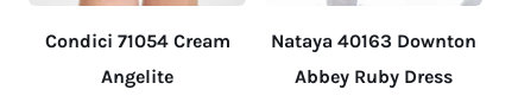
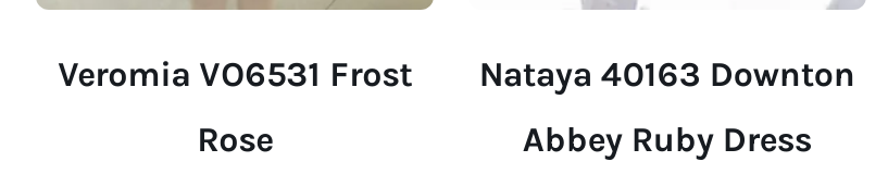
[45,30,230,52] Condici 71054 Cream -> [58,54,412,96] Veromia VO6531 Frost
[101,65,174,88] Angelite -> [197,120,273,161] Rose

